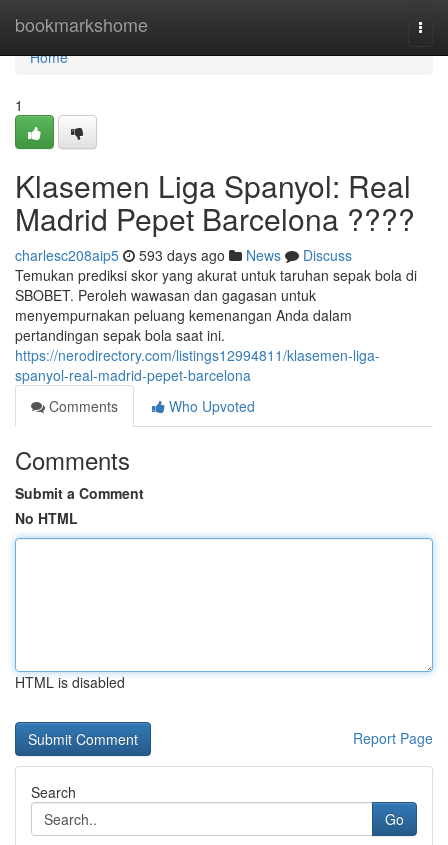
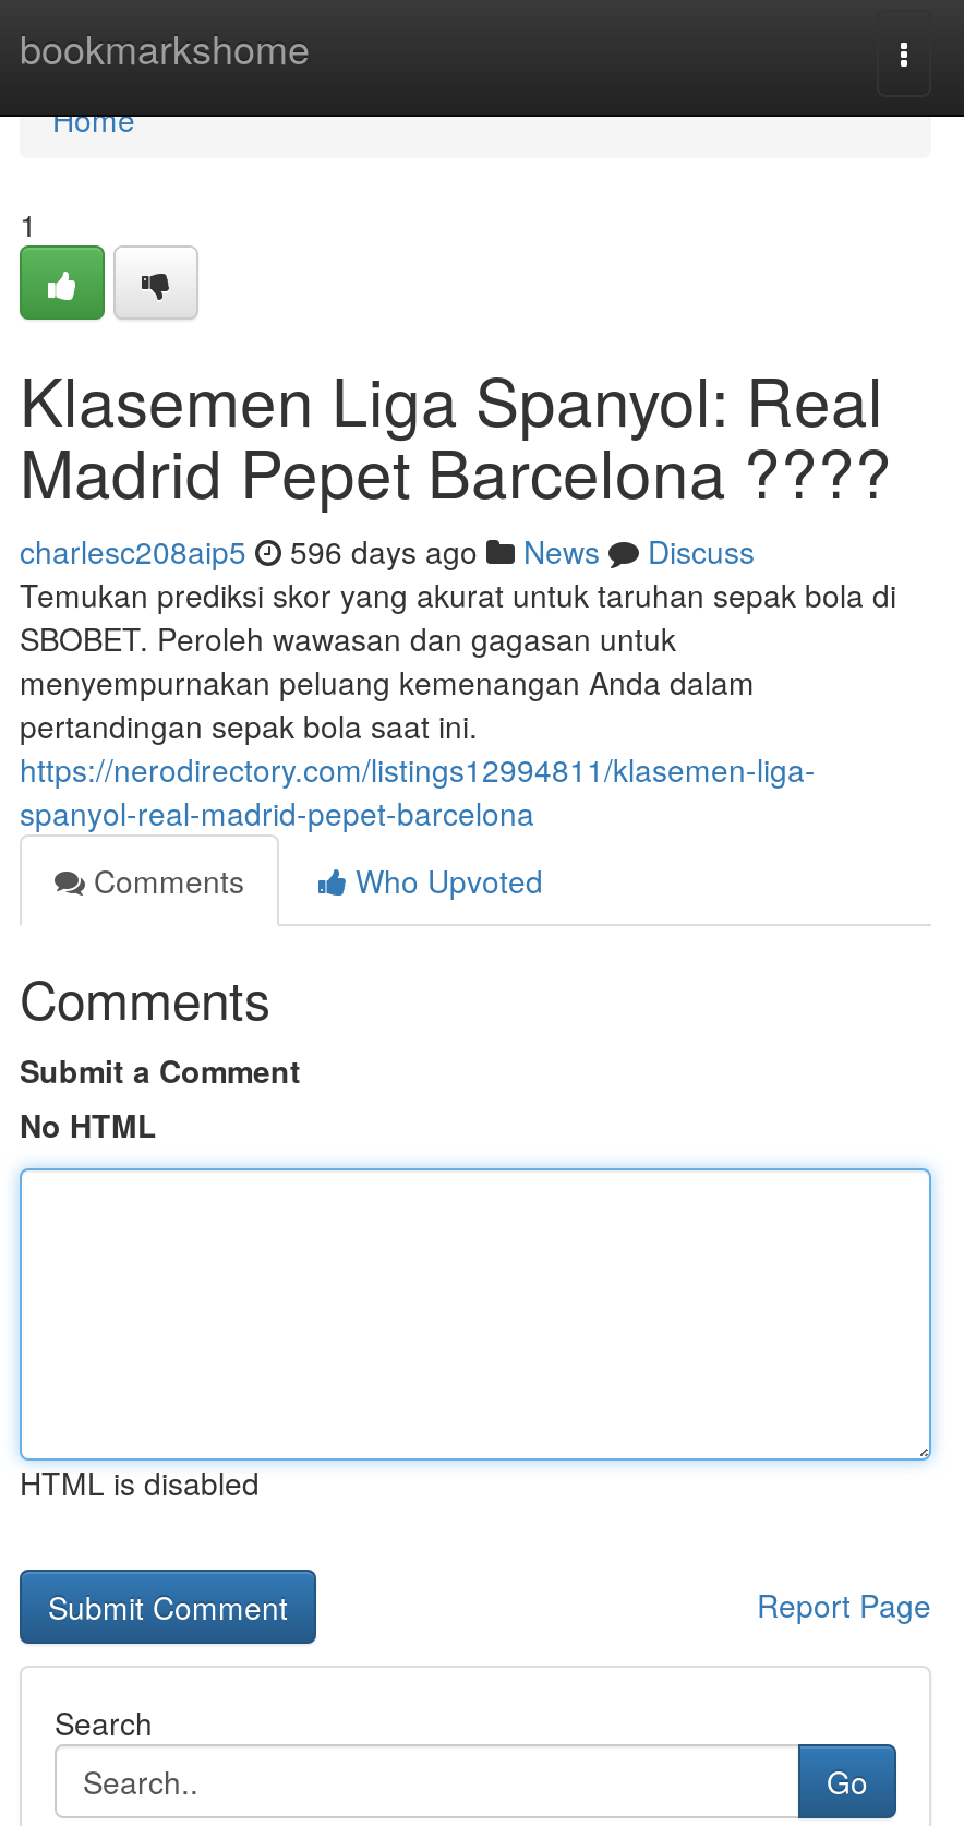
[15,245,352,265] charlesc208aip5 593 days ago News Discuss -> [20,529,755,573] charlesc208aip5 596 days ago News Discuss

